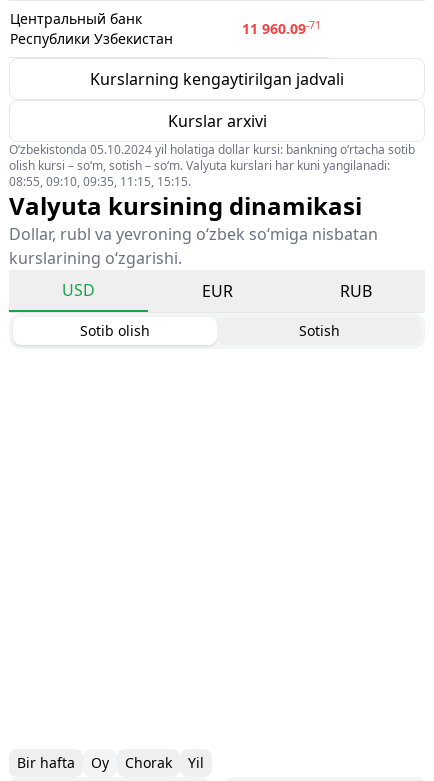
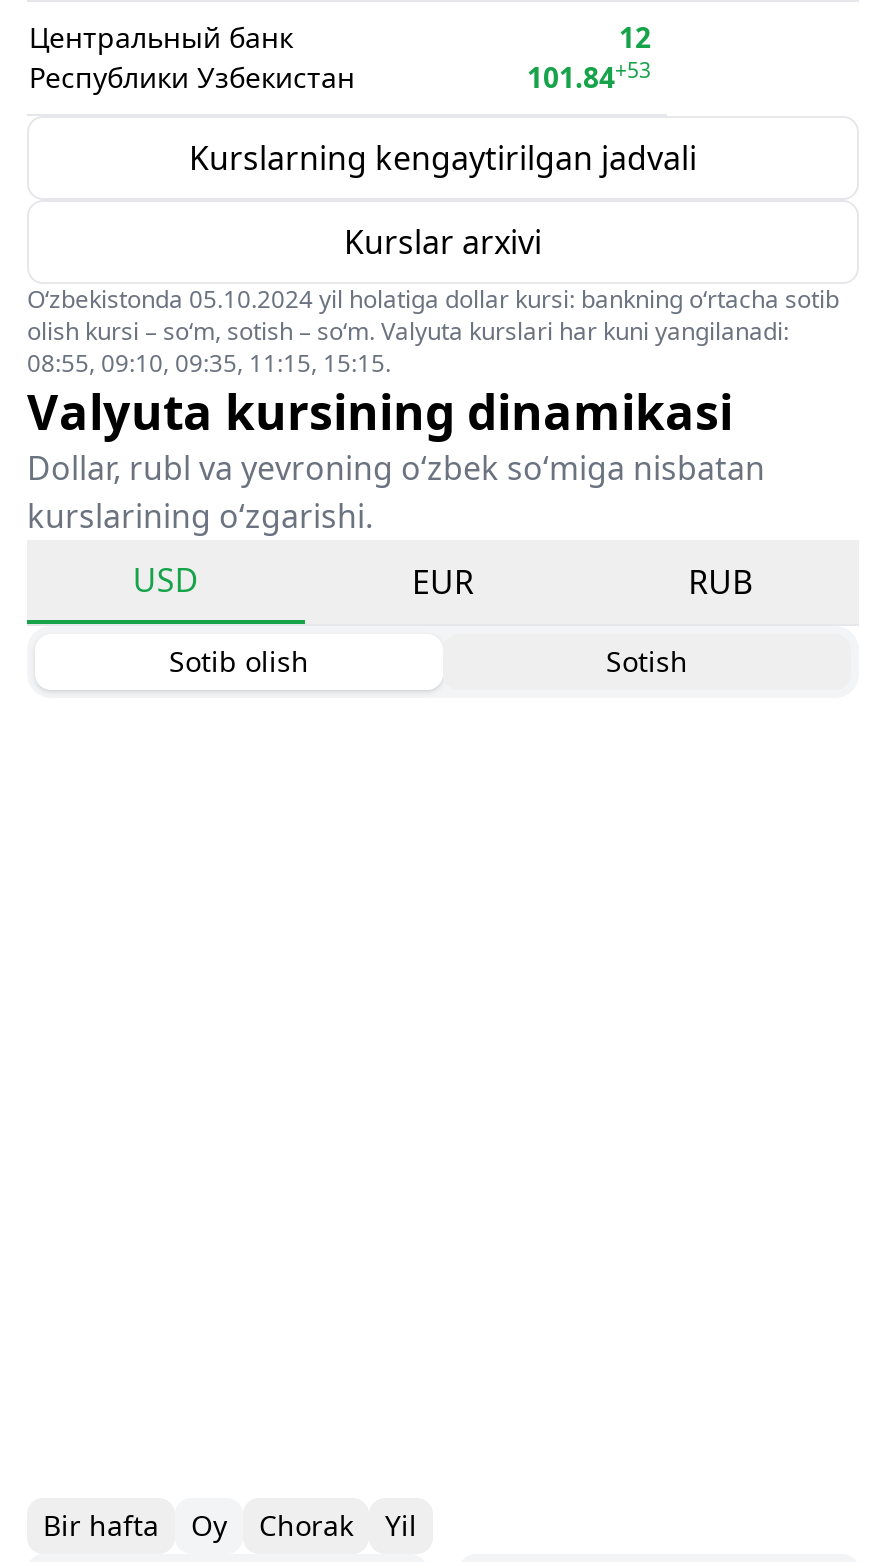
[242,18,321,38] 11 960.09-71 -> [527,18,651,96] 12 | 101.84+53

